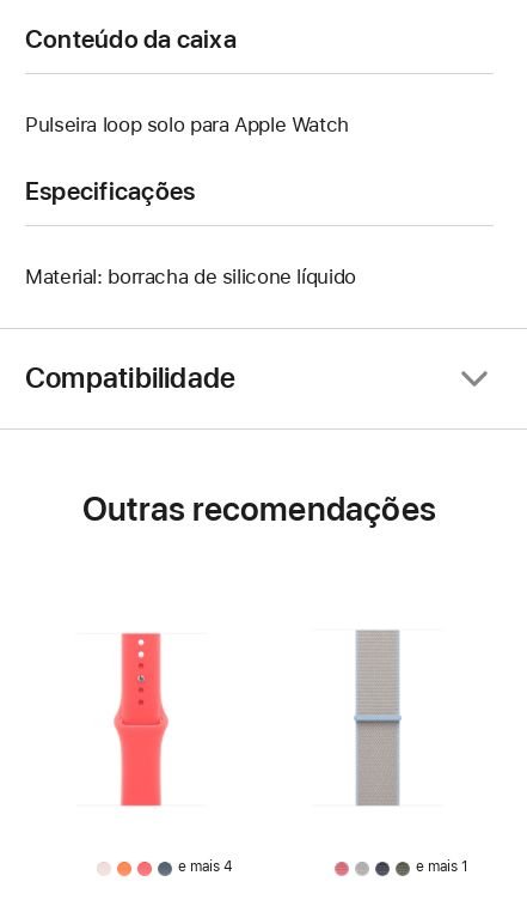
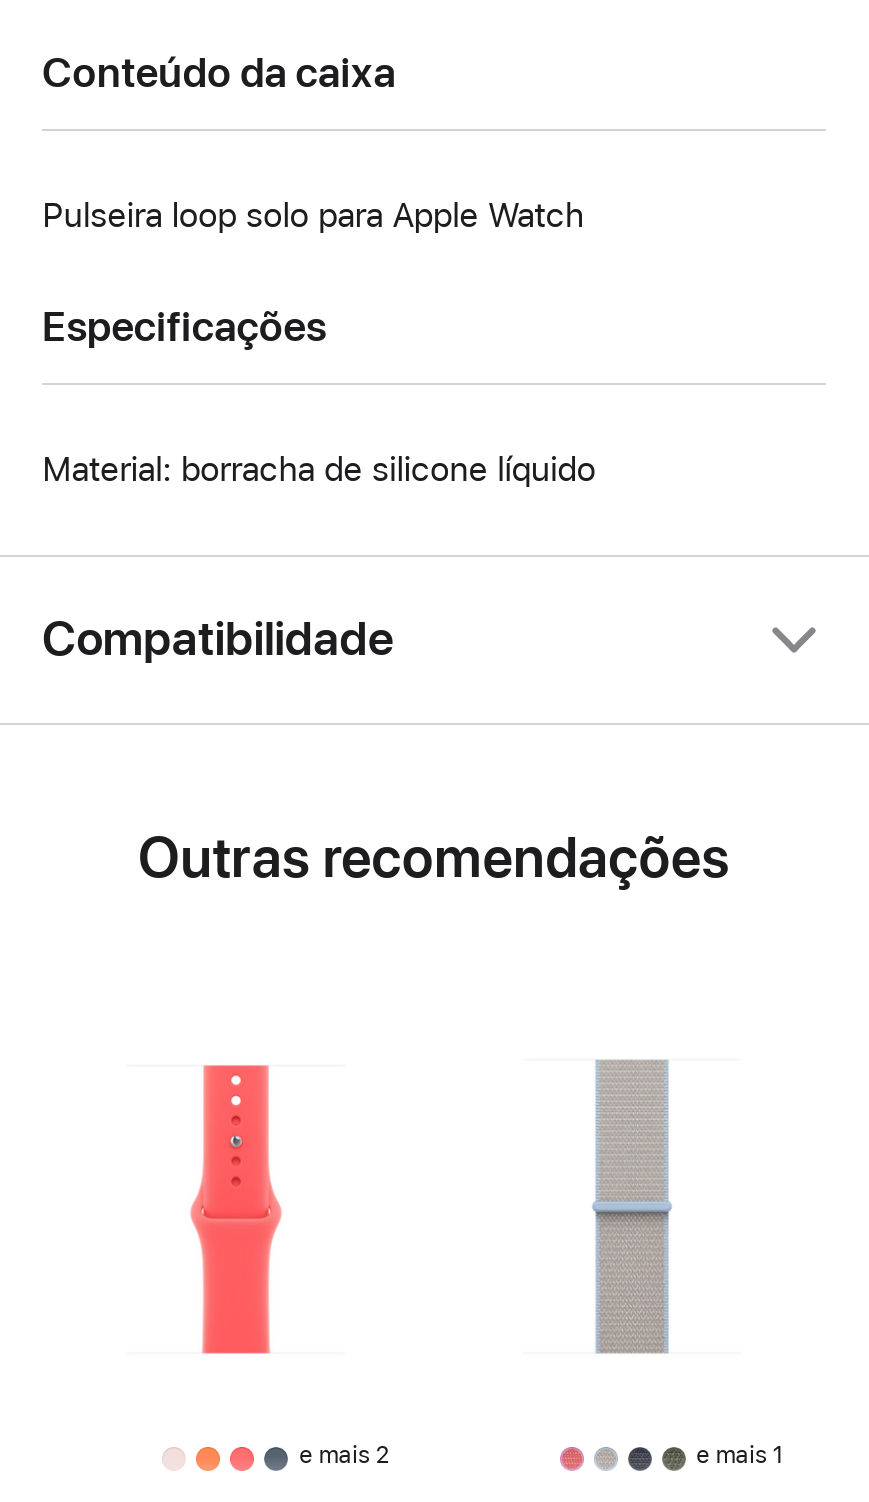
[178,858,233,874] e mais 4 -> [299,1440,389,1468] e mais 2

